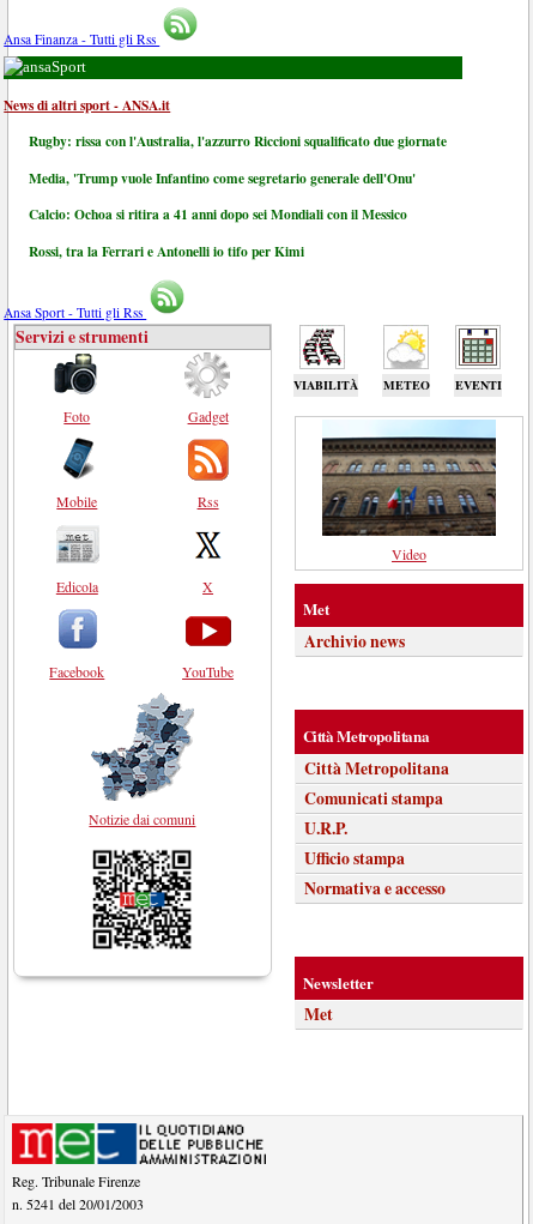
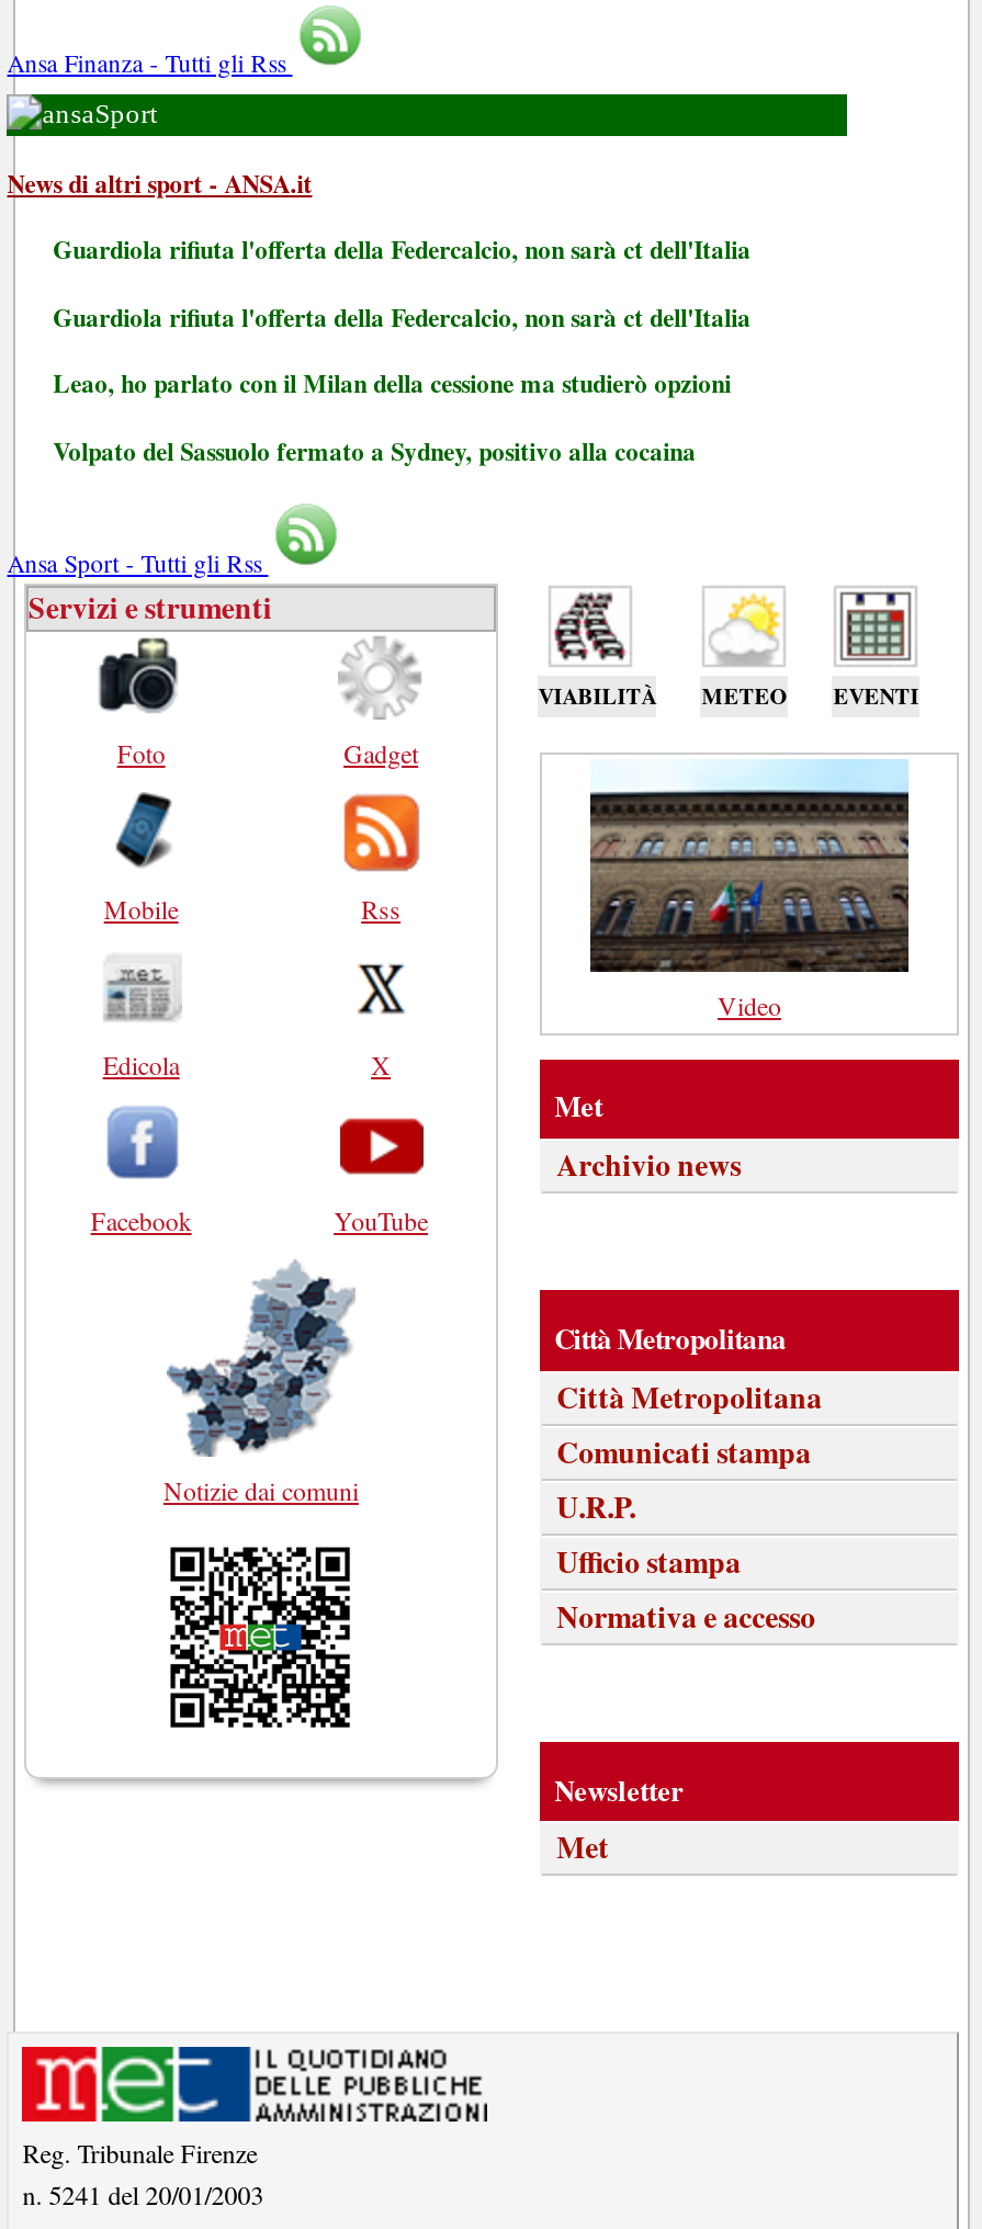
[29,131,447,151] Rugby: rissa con l'Australia, l'azzurro Riccioni squalificato due giornate -> [53,231,751,268] Guardiola rifiuta l'offerta della Federcalcio, non sarà ct dell'Italia
[29,167,416,188] Media, 'Trump vuole Infantino come segretario generale dell'Onu' -> [53,298,751,335] Guardiola rifiuta l'offerta della Federcalcio, non sarà ct dell'Italia
[29,204,407,224] Calcio: Ochoa si ritira a 41 anni dopo sei Mondiali con il Messico -> [53,364,731,402] Leao, ho parlato con il Milan della cessione ma studierò opzioni
[29,240,304,261] Rossi, tra la Ferrari e Antonelli io tifo per Kimi -> [53,431,696,468] Volpato del Sassuolo fermato a Sydney, positivo alla cocaina

